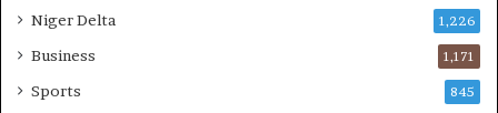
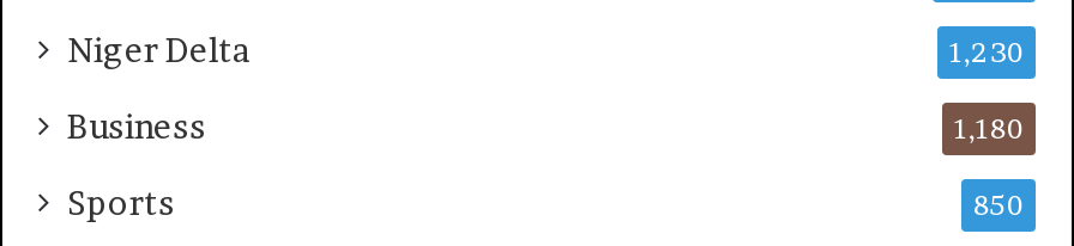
[439,14,475,29] 1,226 -> [949,34,1024,68] 1,230
[444,49,475,65] 1,171 -> [954,111,1024,144] 1,180
[450,85,475,100] 845 -> [973,187,1024,221] 850

